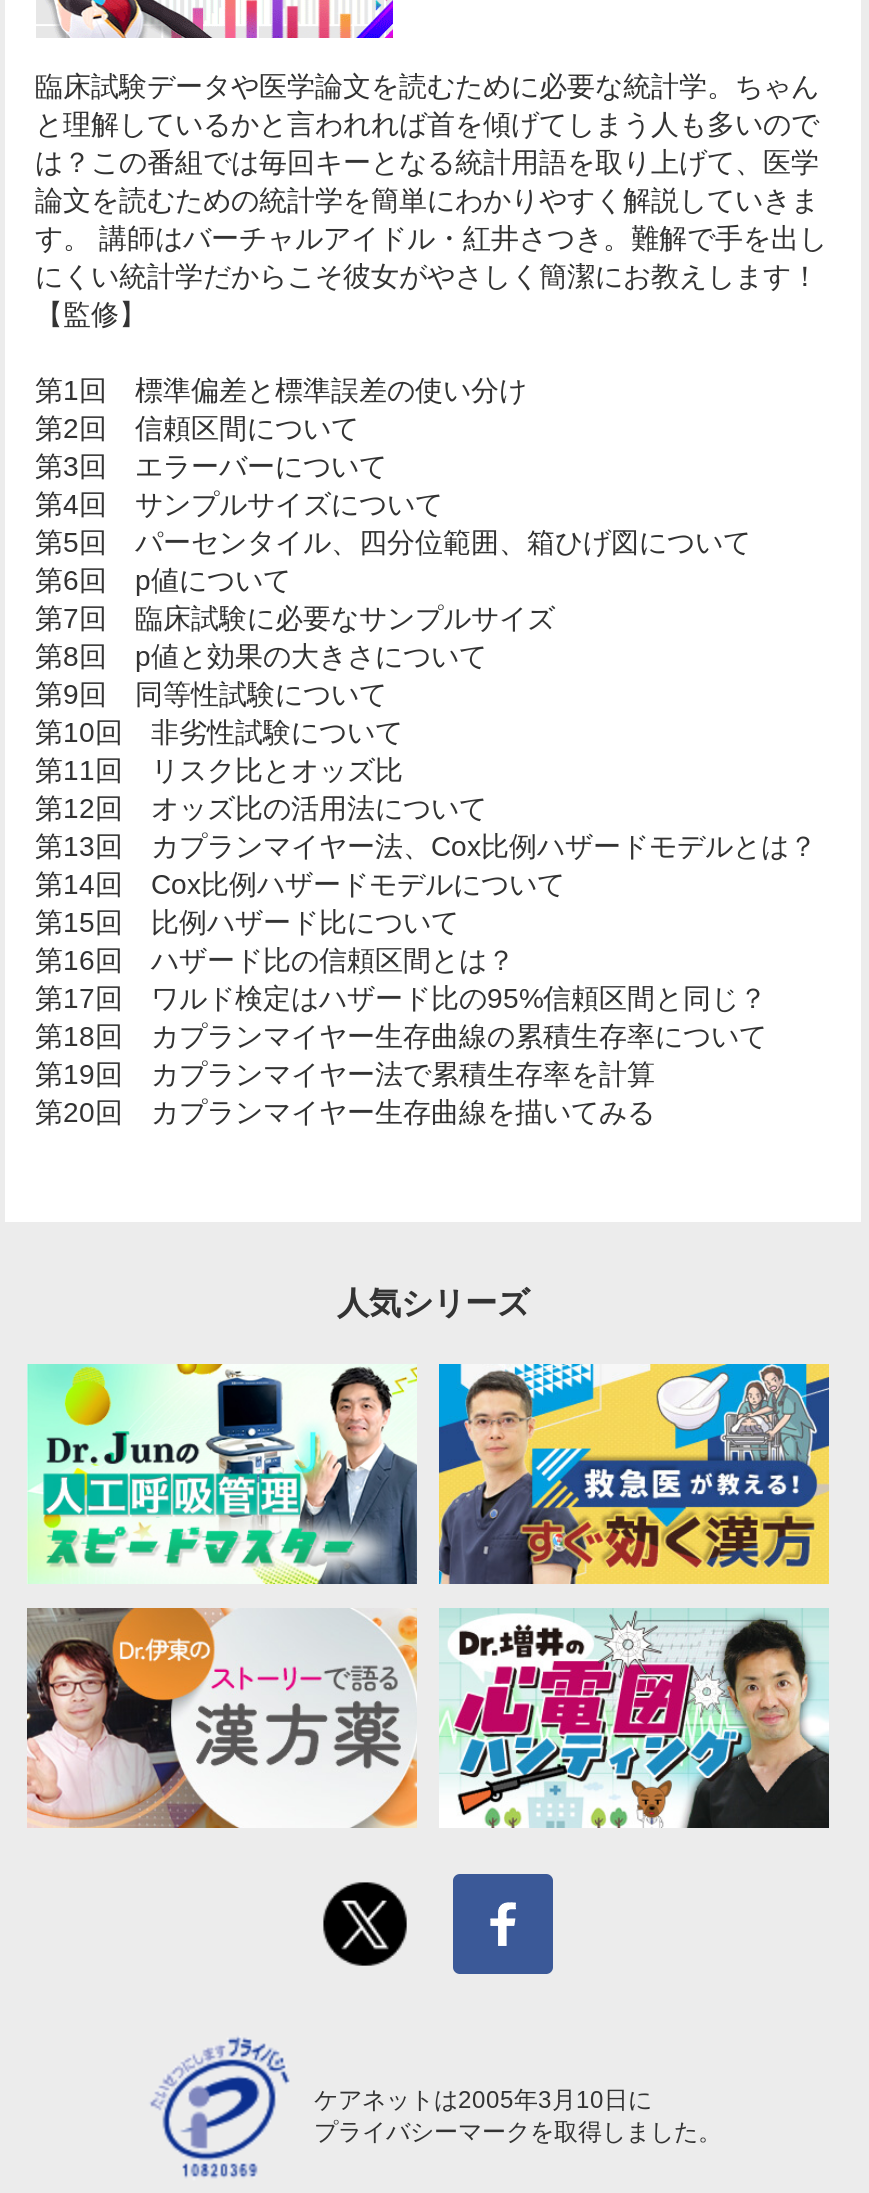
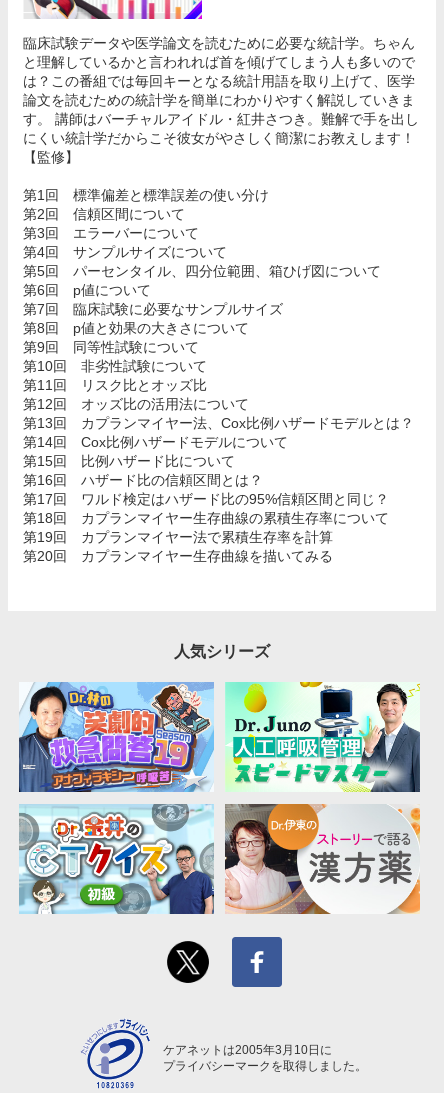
[27,1362,419,1586] [image] -> [18,681,215,793] [image]
[437,1362,831,1586] [image] -> [225,681,421,793] [image]
[25,1606,419,1830] [image] -> [18,803,215,915] [image]
[439,1608,831,1830] [image] -> [224,803,421,915] [image]

